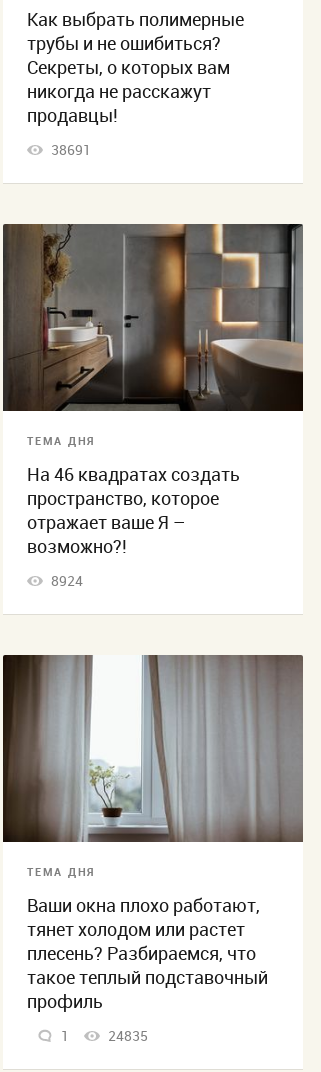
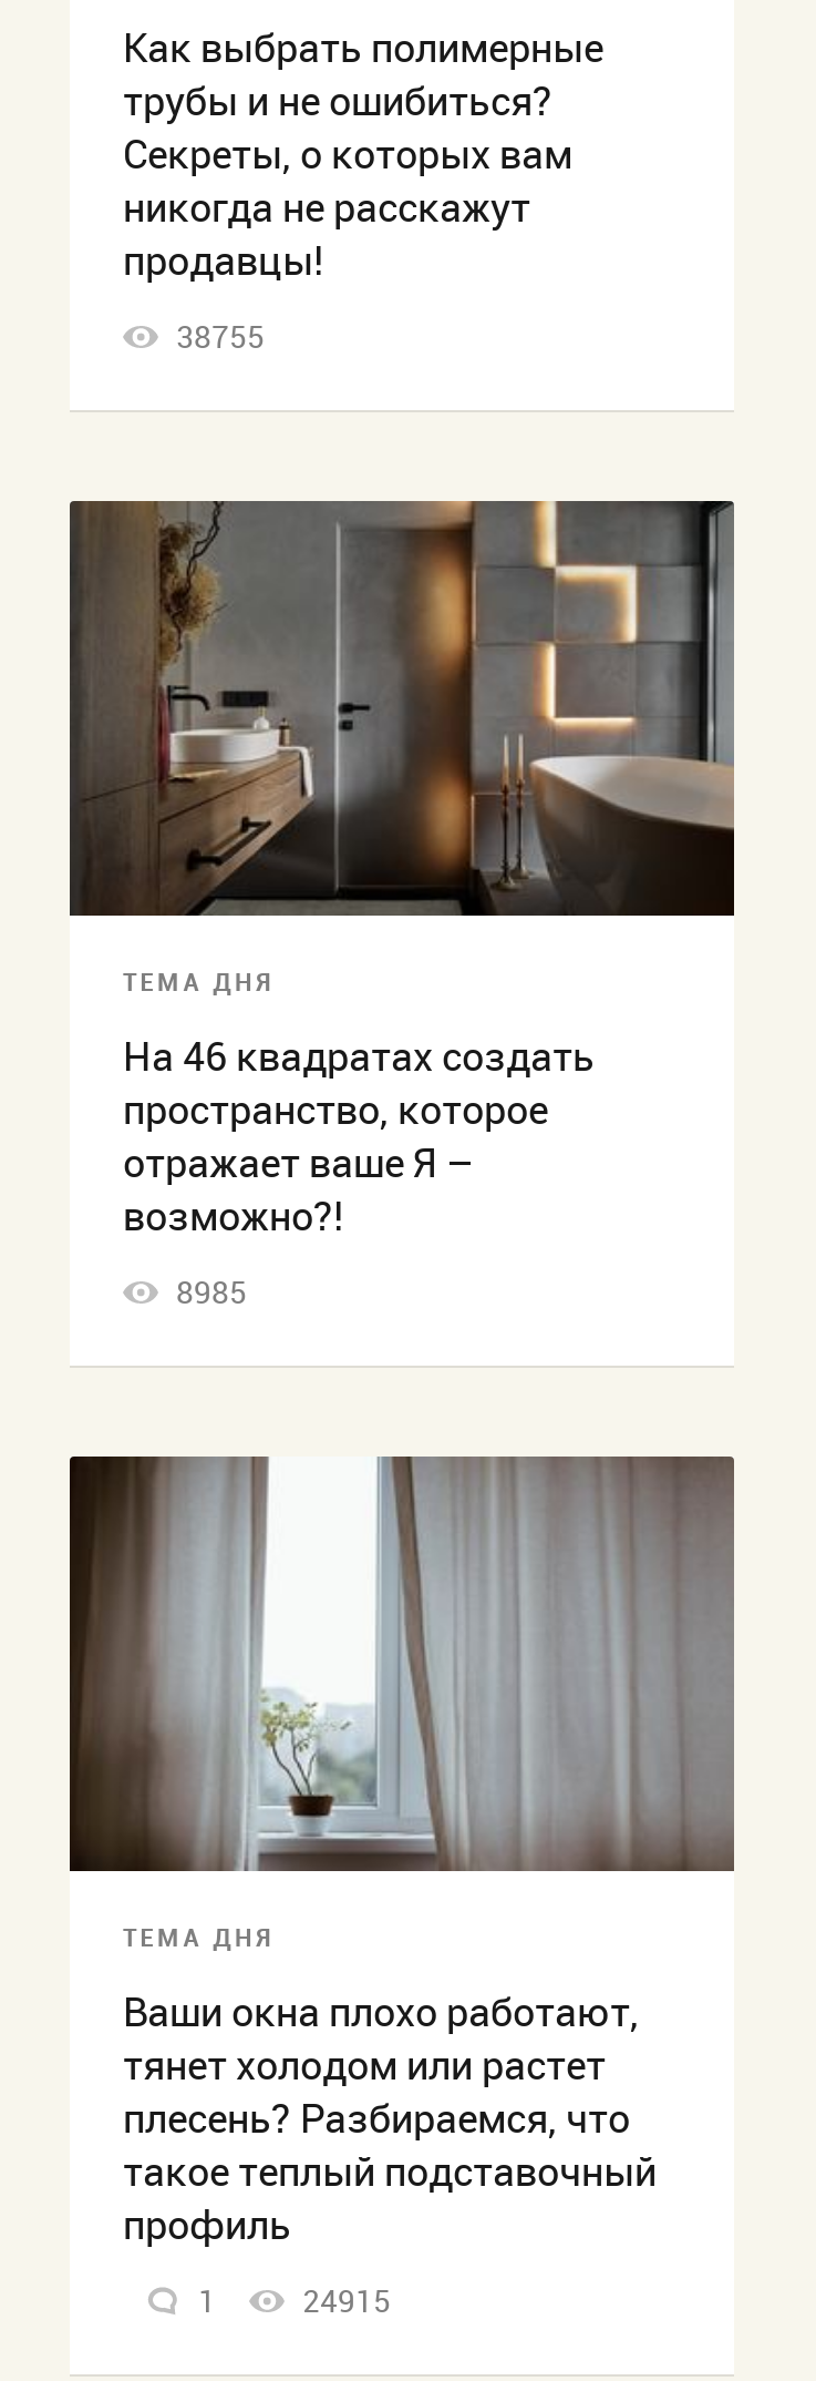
[51,142,91,158] 38691 -> [176,319,265,355] 38755
[51,573,83,589] 8924 -> [176,1275,247,1310] 8985
[108,1028,148,1044] 24835 -> [302,2283,391,2319] 24915

